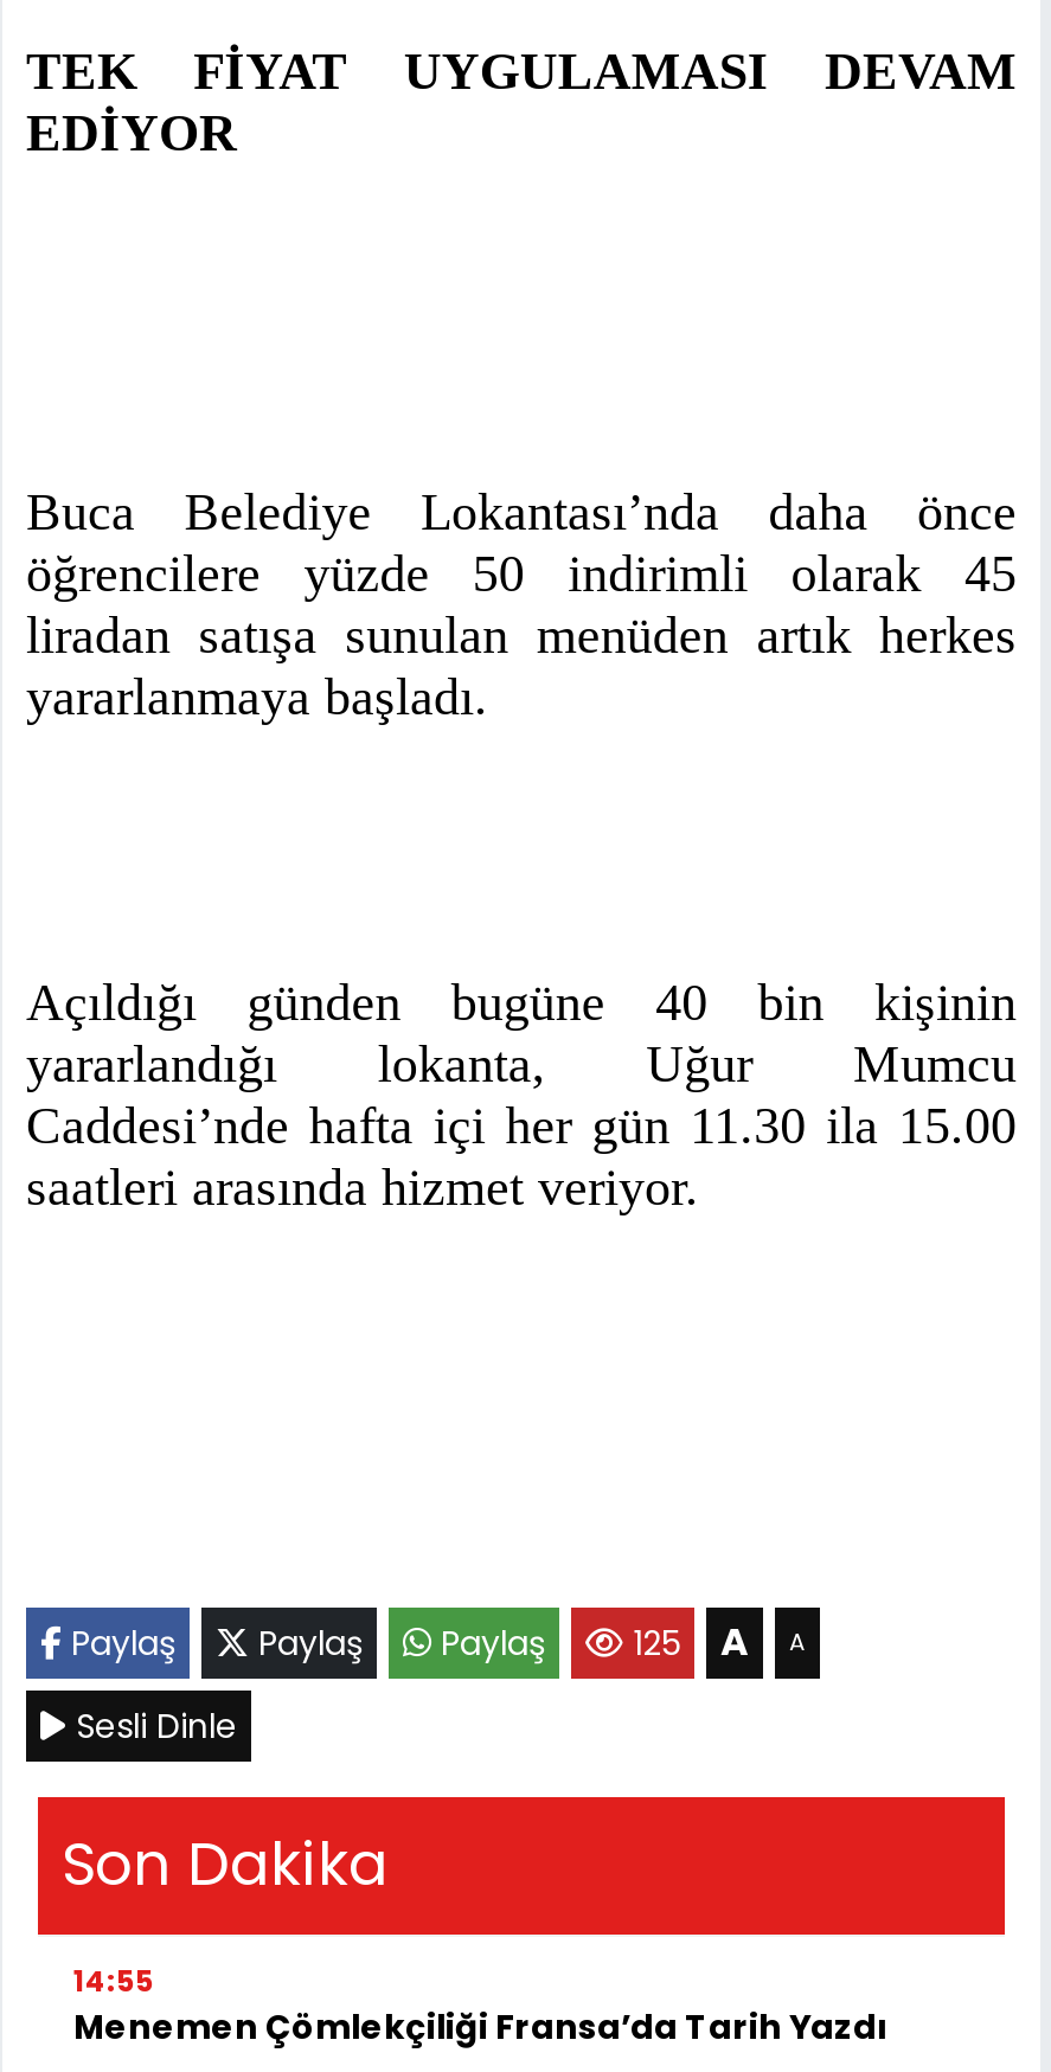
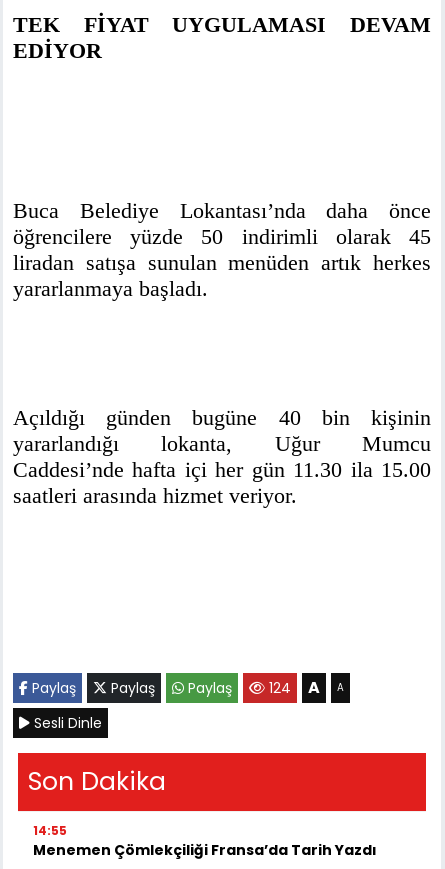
[62,1614,806,1669] Paylaş Paylaş Paylaş 125 A A -> [28,676,344,699] Paylaş Paylaş Paylaş 124 A A

